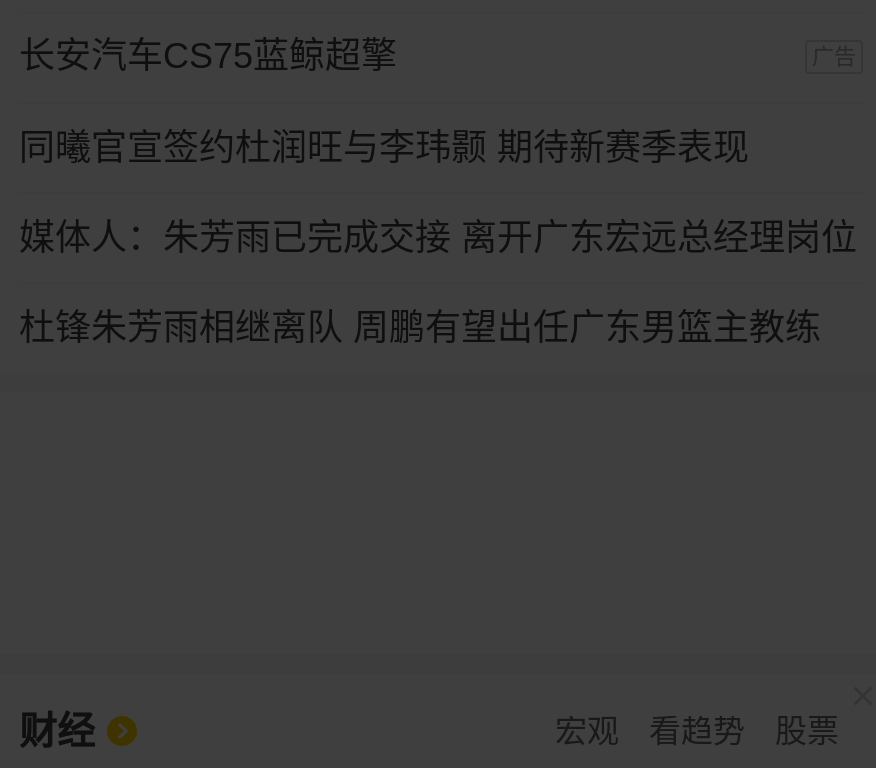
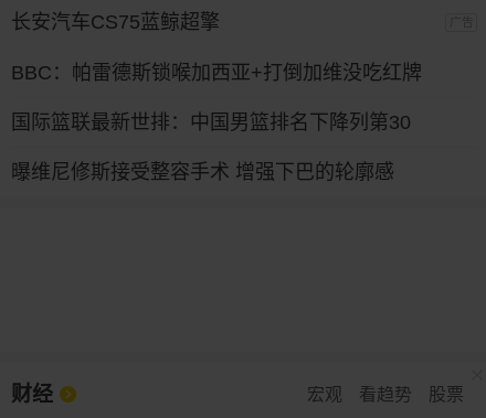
[19,128,749,168] 同曦官宣签约杜润旺与李玮颢 期待新赛季表现 -> [11,62,422,84] BBC：帕雷德斯锁喉加西亚+打倒加维没吃红牌
[19,218,857,258] 媒体人：朱芳雨已完成交接 离开广东宏远总经理岗位 -> [11,111,411,133] 国际篮联最新世排：中国男篮排名下降列第30
[19,308,821,348] 杜锋朱芳雨相继离队 周鹏有望出任广东男篮主教练 -> [11,161,394,183] 曝维尼修斯接受整容手术 增强下巴的轮廓感

